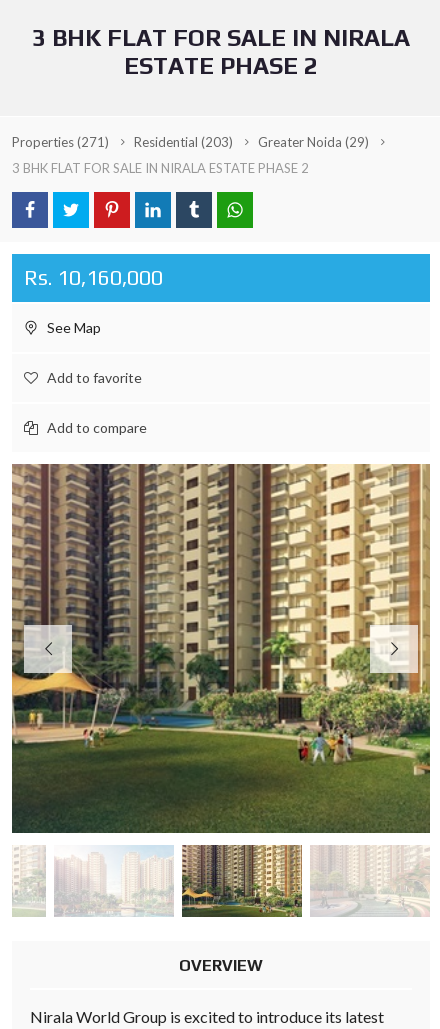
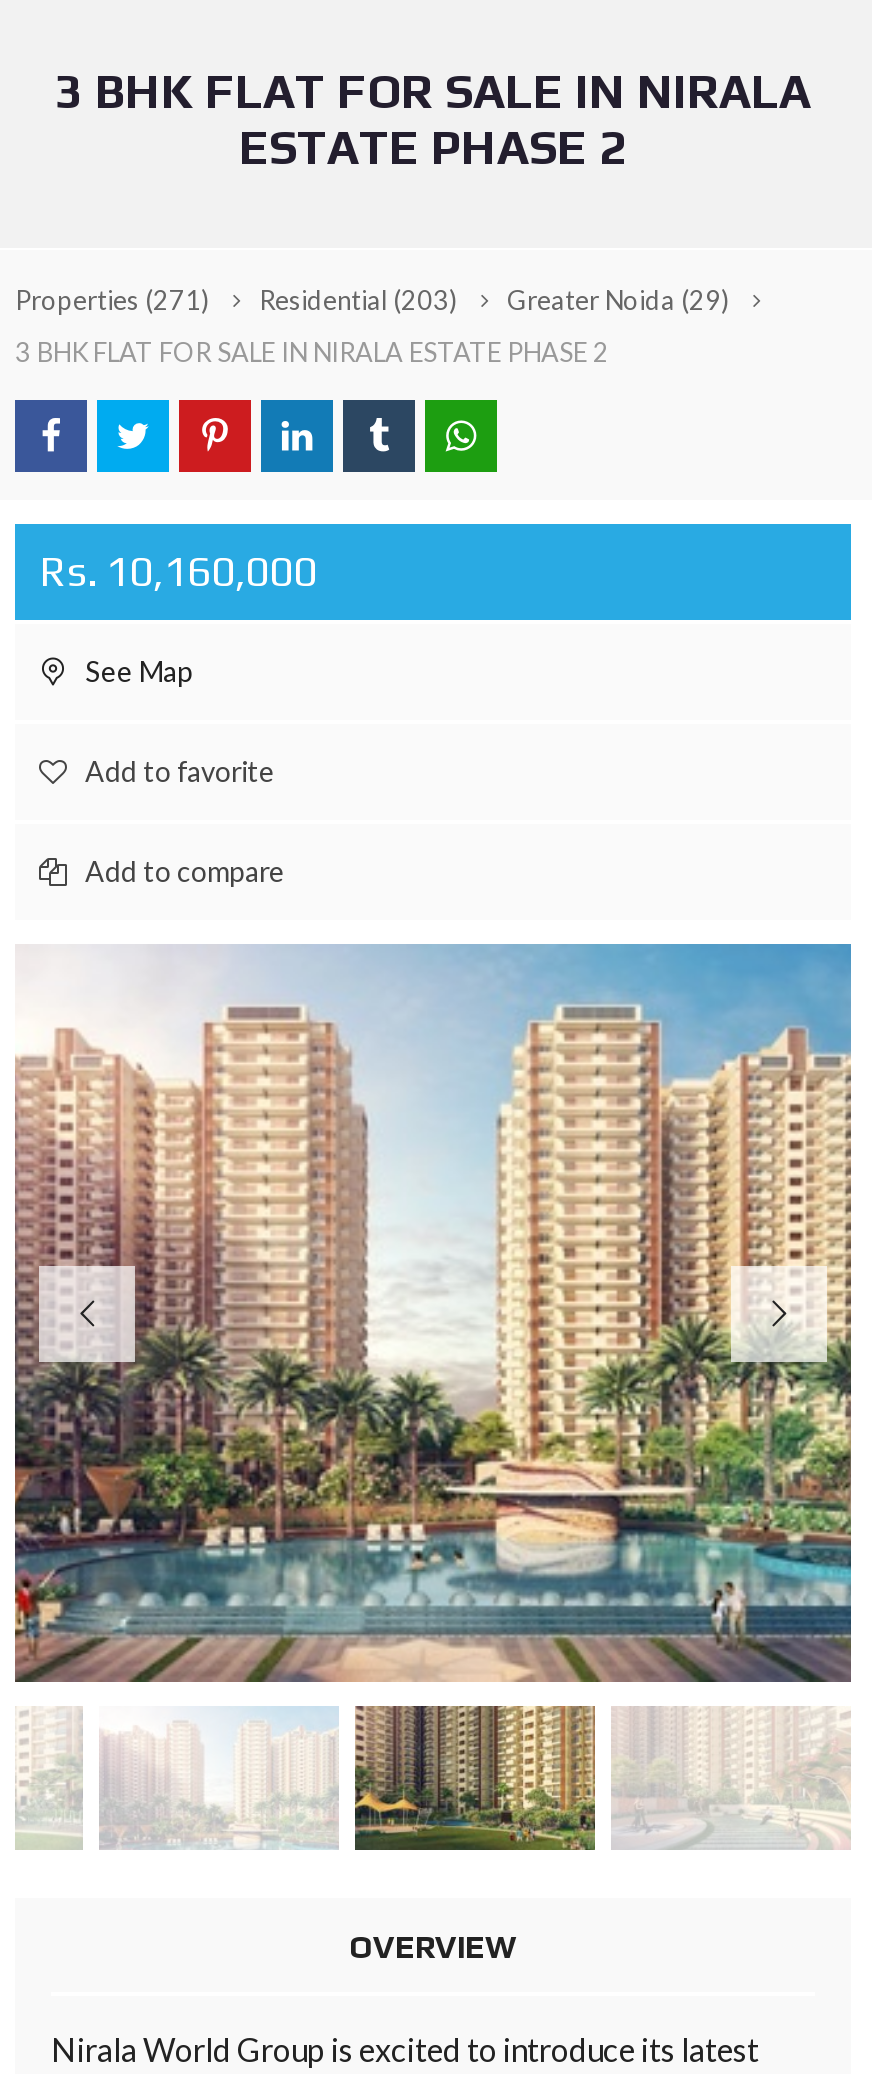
[11,463,431,834] [image] -> [13,942,853,1684] [image]

